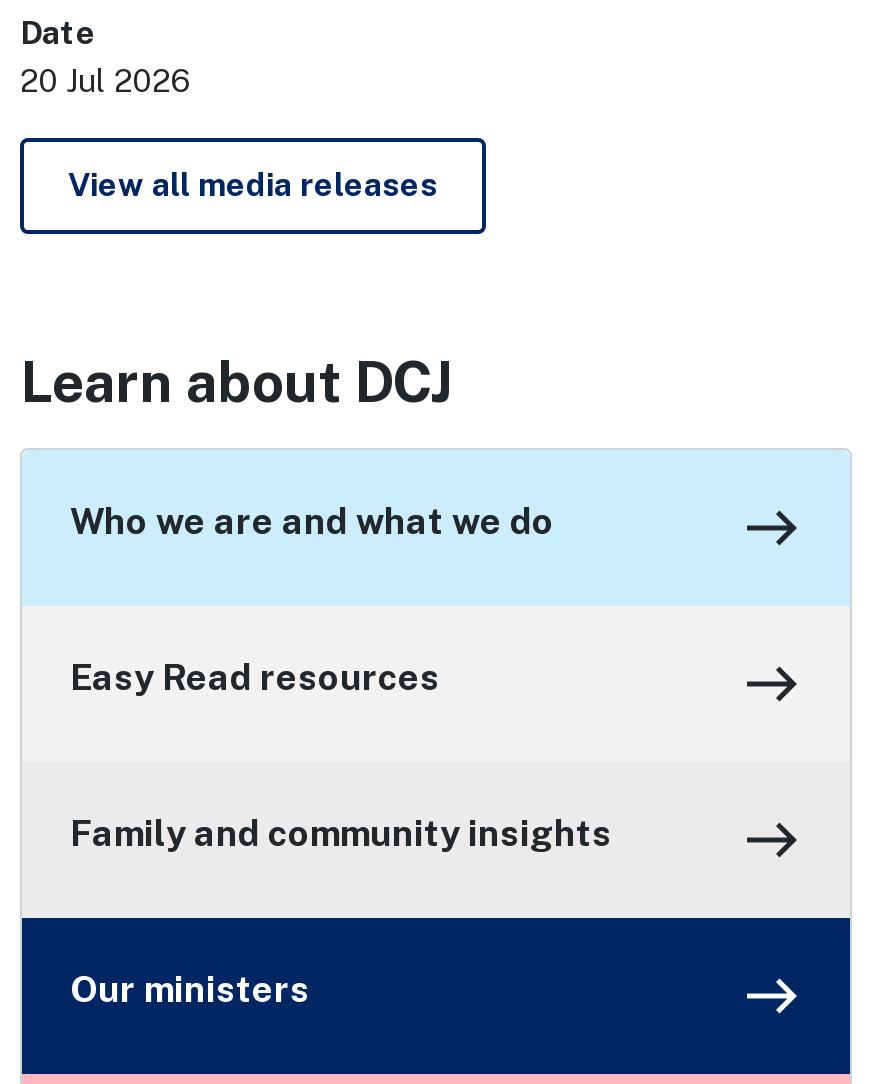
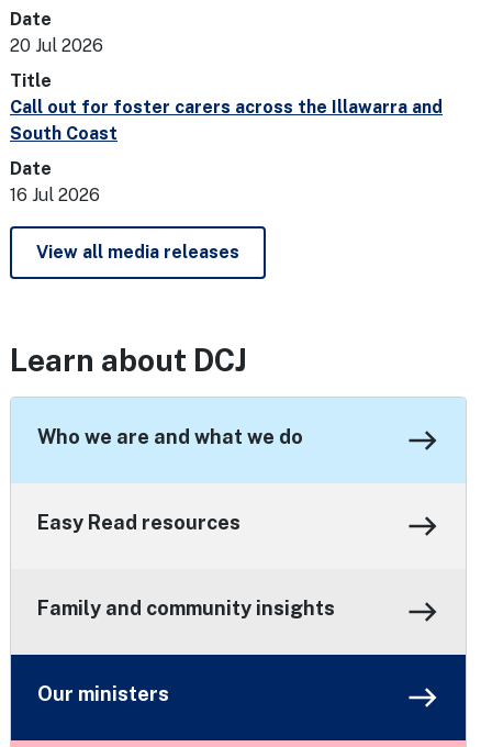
none -> [10,70,443,206] Title | Call out for foster carers across the Illawarra and | South Coast | Date | 16 Jul 2026

